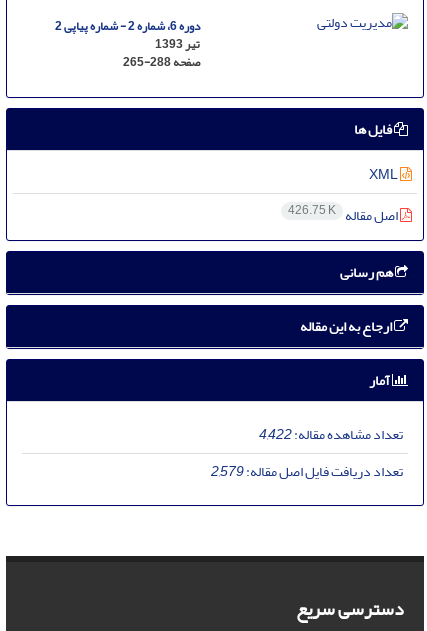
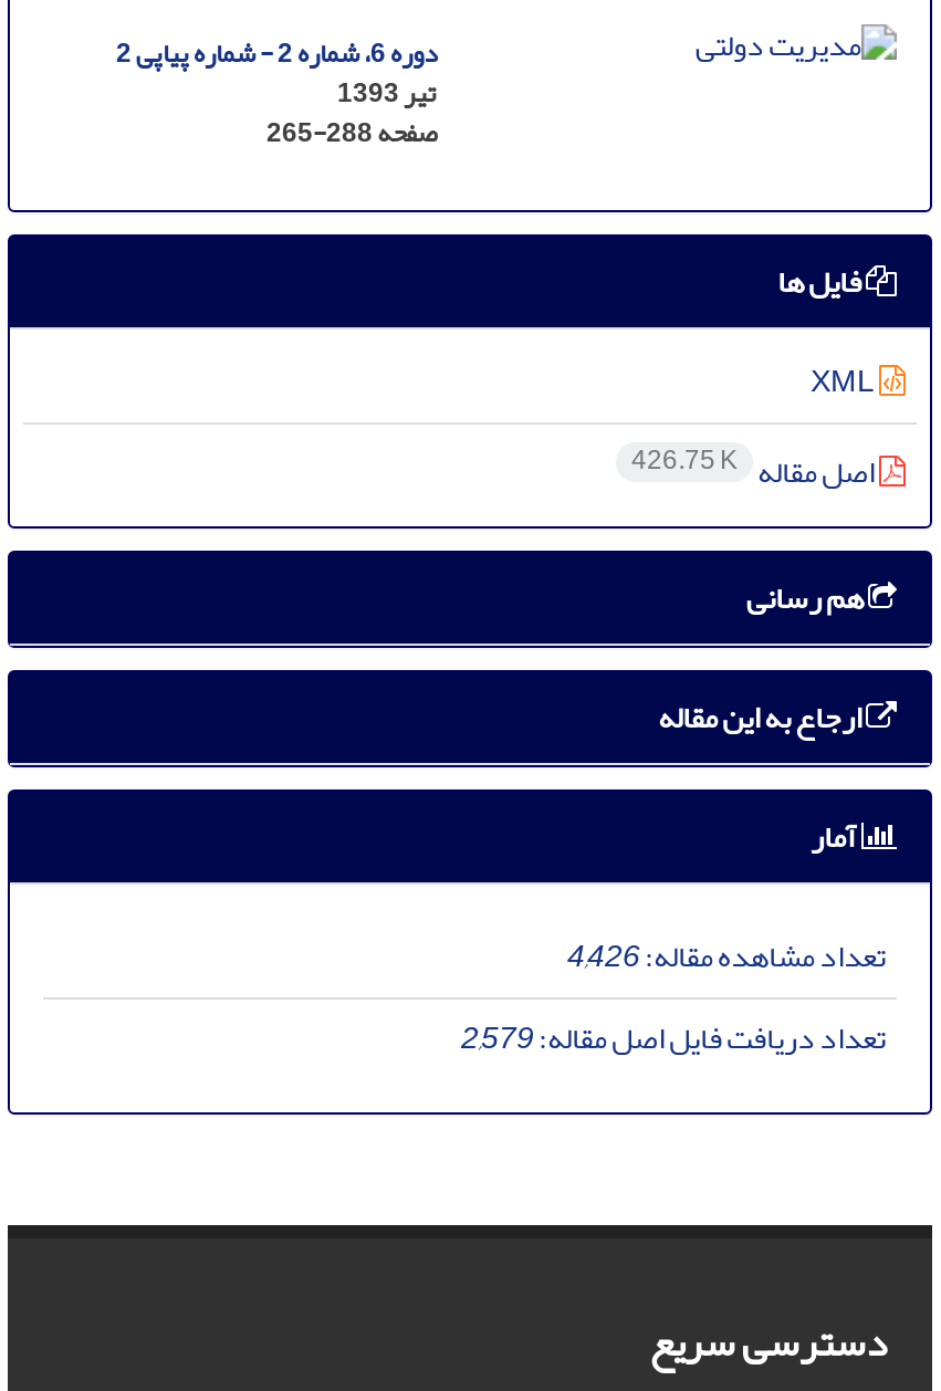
[259,421,403,448] تعداد مشاهده مقاله:4,422 -> [567,926,886,985] تعداد مشاهده مقاله:4,426

